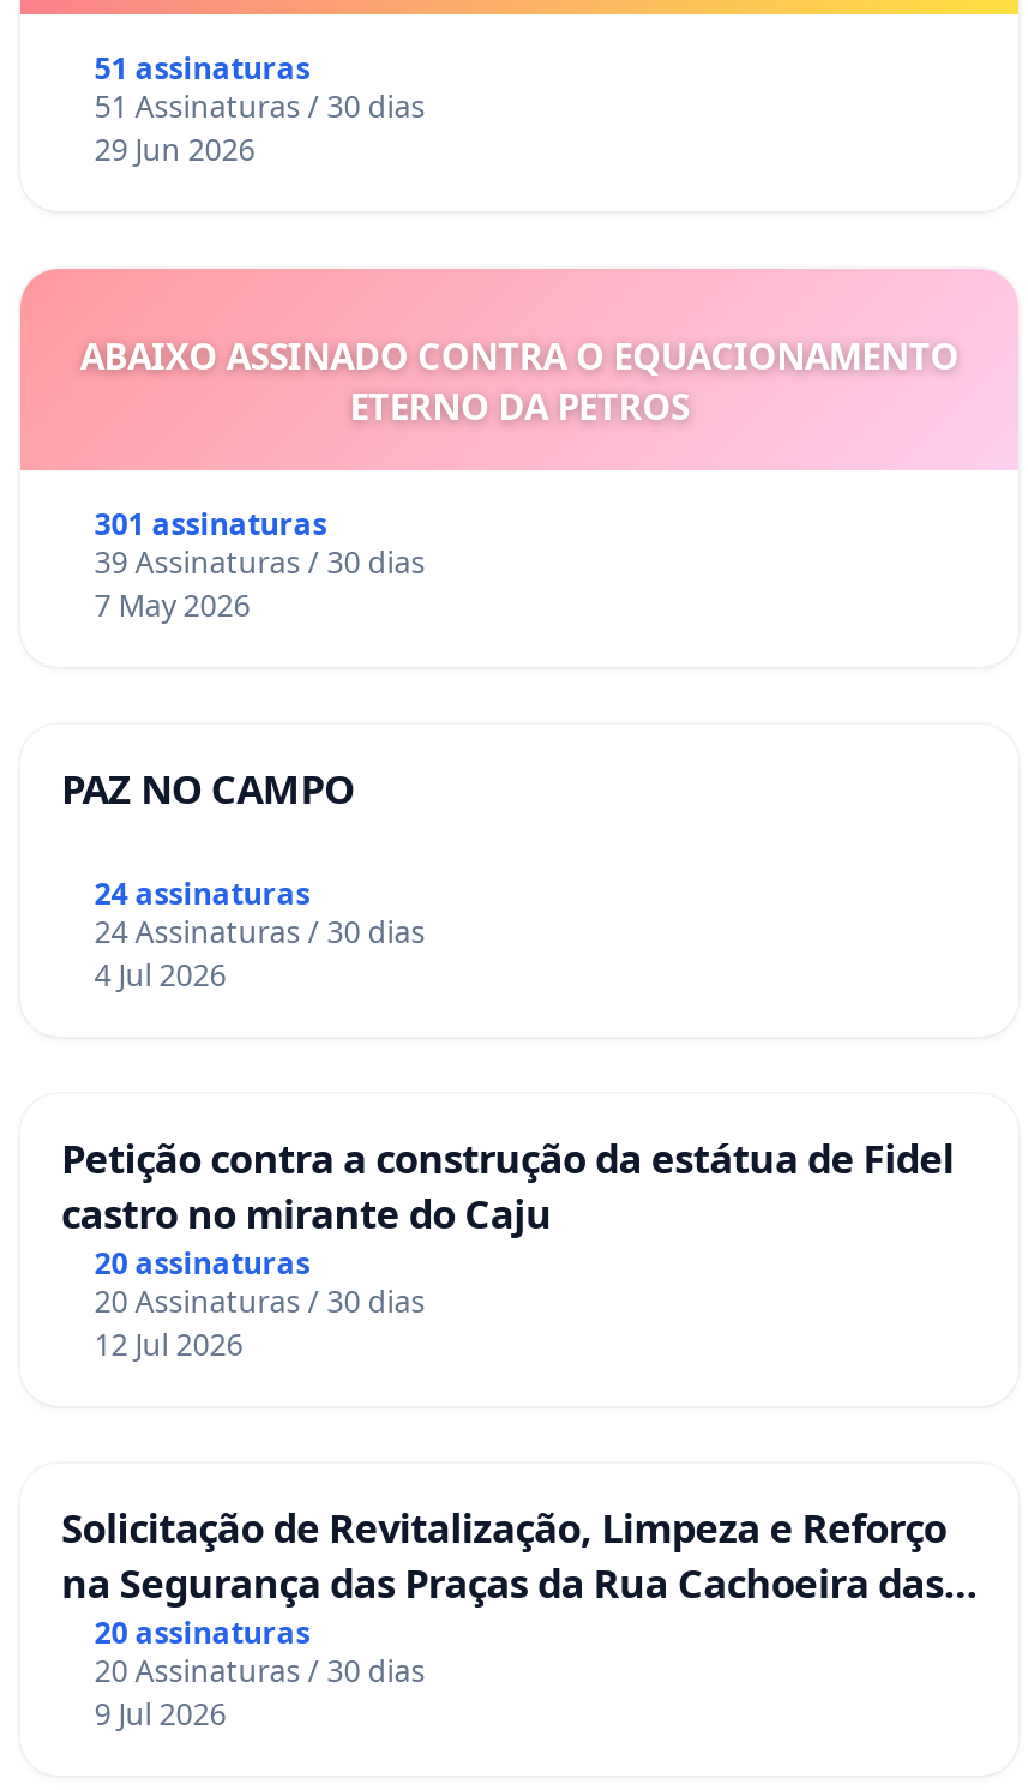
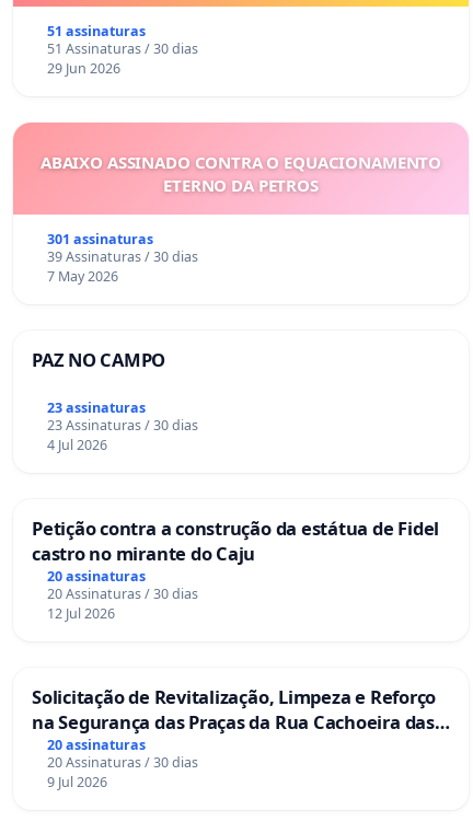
[94,874,310,914] 24 assinaturas -> [47,399,145,417] 23 assinaturas
[94,912,425,953] 24 Assinaturas / 30 dias -> [47,416,198,435] 23 Assinaturas / 30 dias

